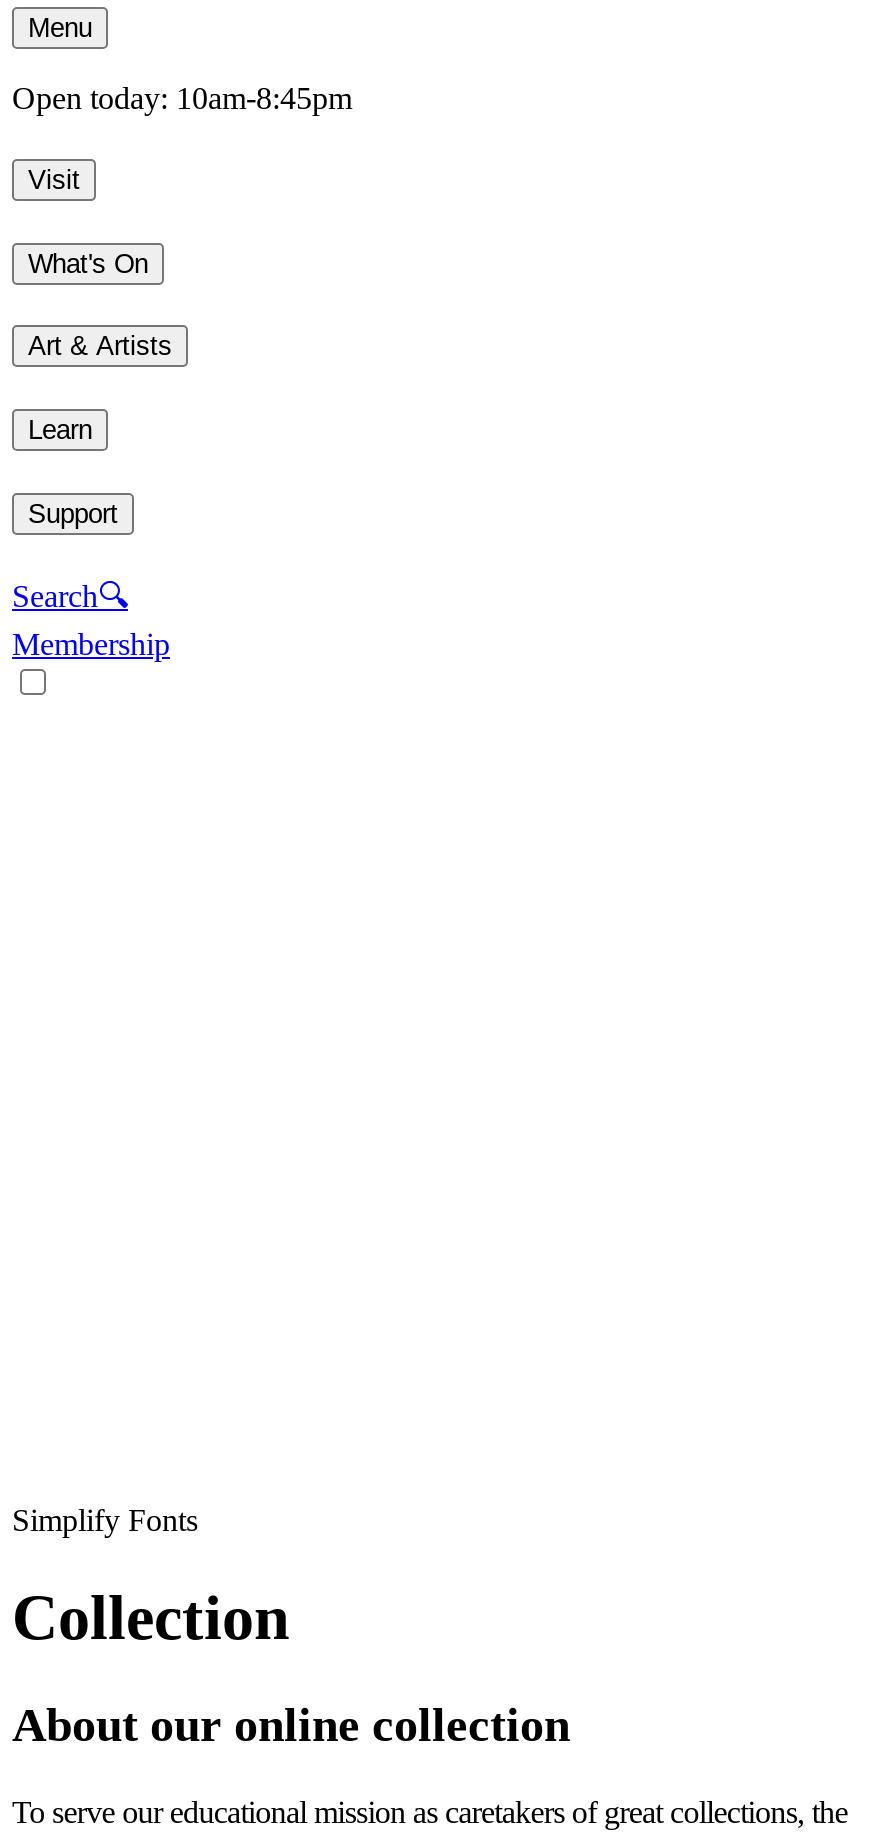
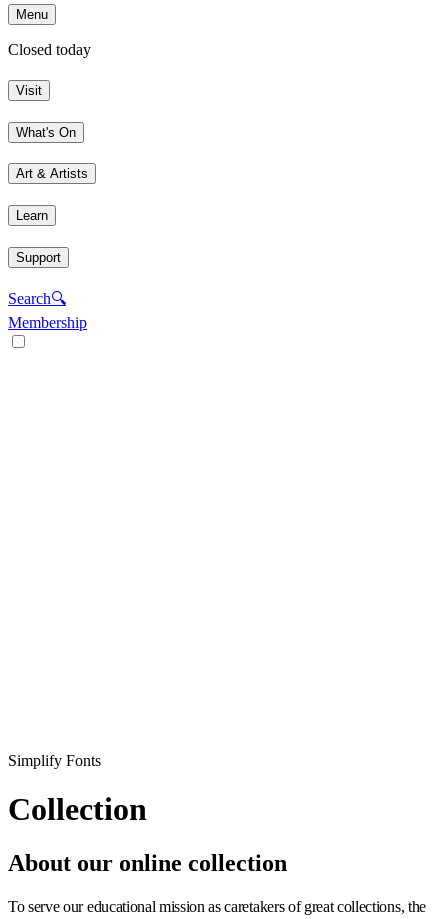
[12,82,352,116] Open today: 10am-8:45pm -> [8,41,91,58] Closed today

